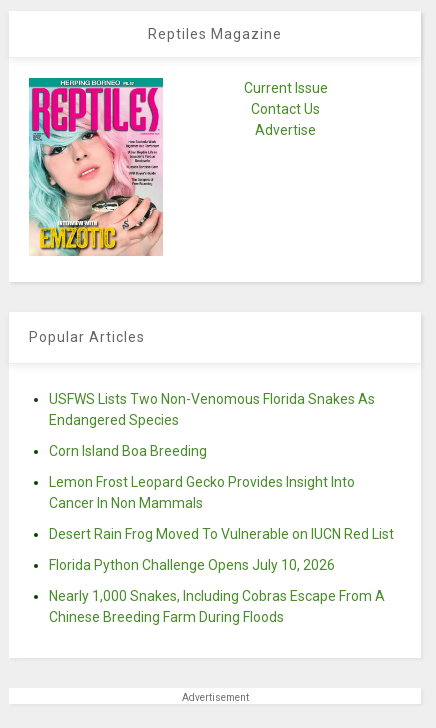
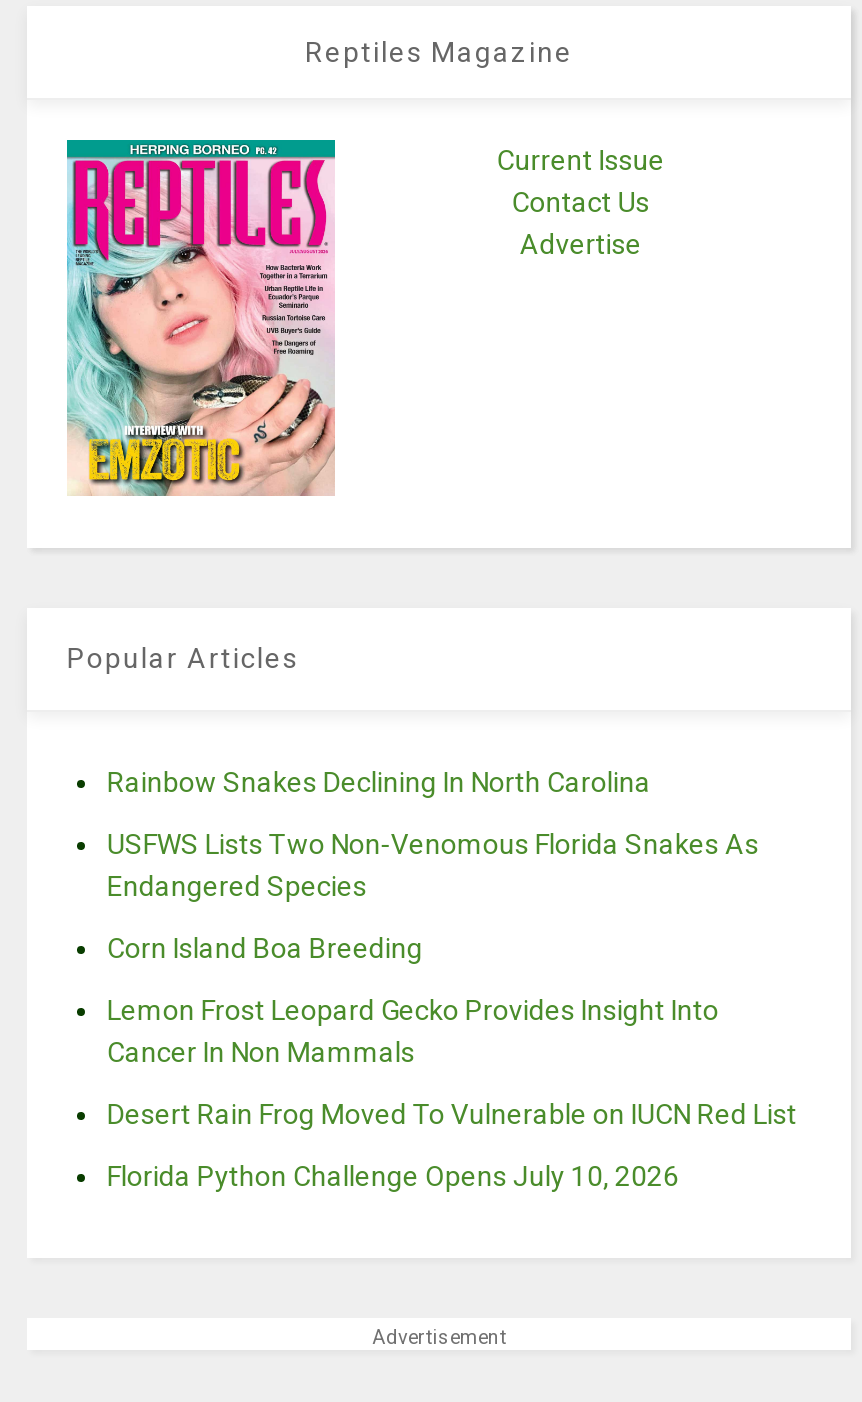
none -> [107,765,651,797] Rainbow Snakes Declining In North Carolina
moved [49,391,394,573] -> [107,827,797,1191]: USFWS Lists Two Non-Venomous Florida Snakes As | Endangered Species | Corn Island Boa Breeding | Lemon Frost Leopard Gecko Provides Insight Into | Cancer In Non Mammals | Desert Rain Frog Moved To Vulnerable on IUCN Red List | Florida Python Challenge Opens July 10, 2026
[49,588,385,625] Nearly 1,000 Snakes, Including Cobras Escape From A | Chinese Breeding Farm During Floods -> none

